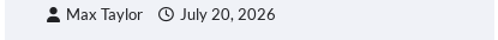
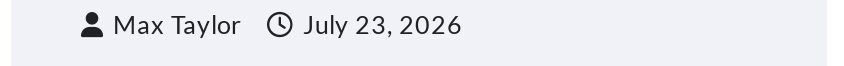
[180,5,276,23] July 20, 2026 -> [303,9,463,39] July 23, 2026

